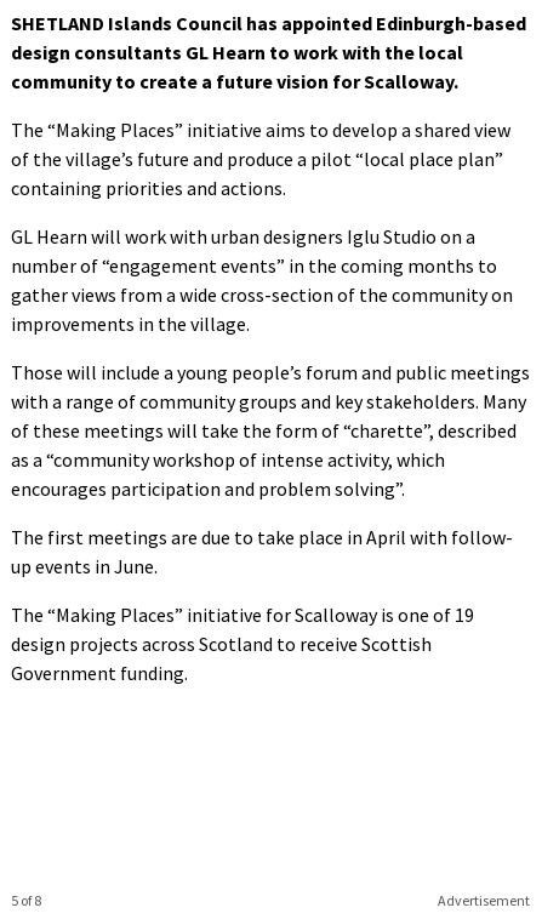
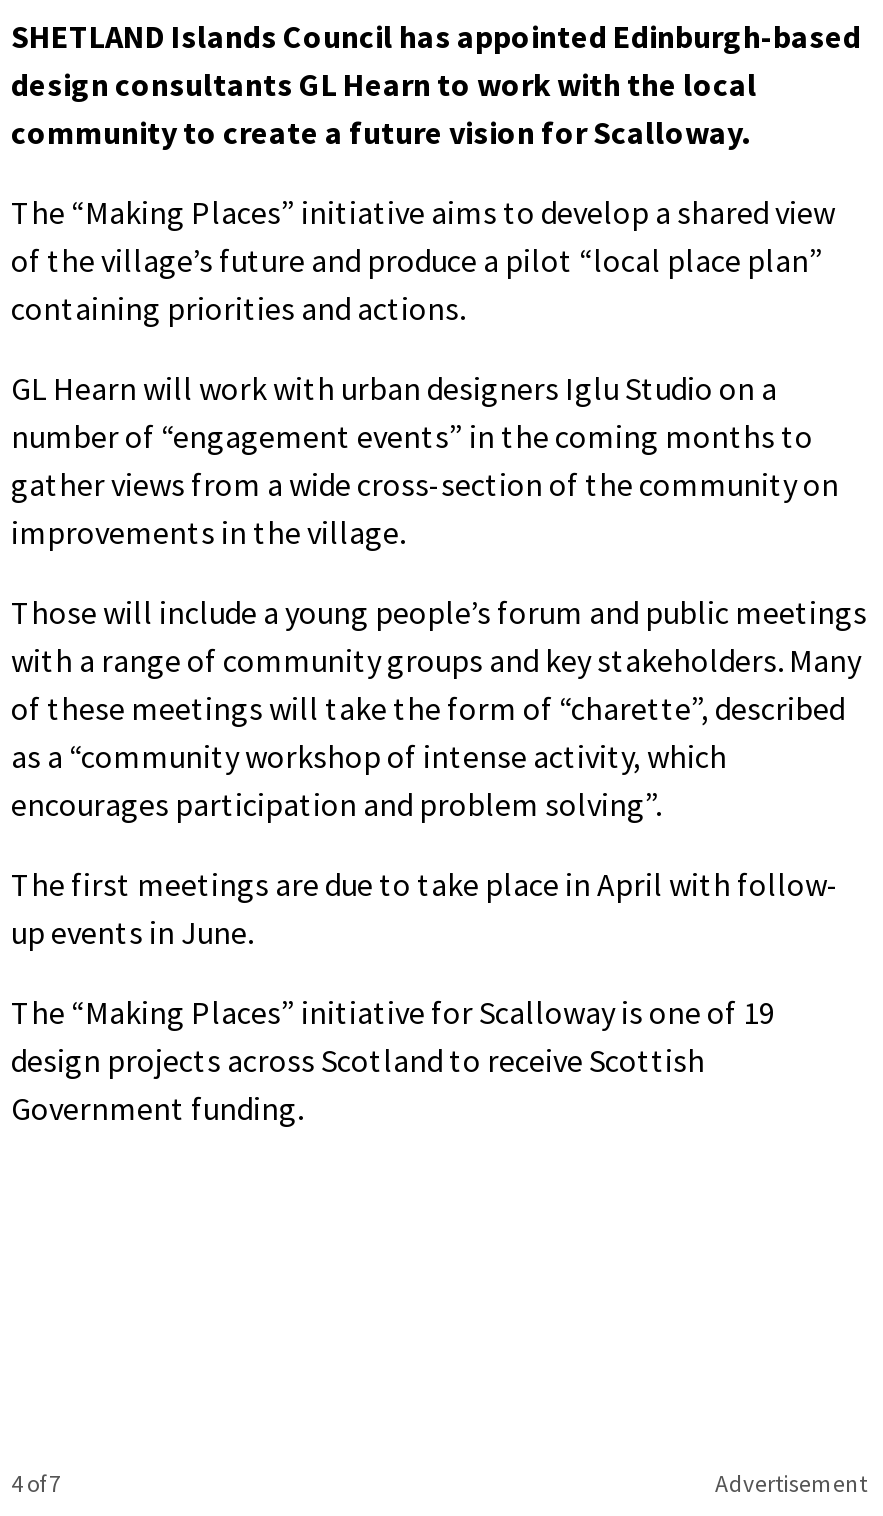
[11,891,41,909] 5 of 8 -> [11,1468,61,1498] 4 of 7

